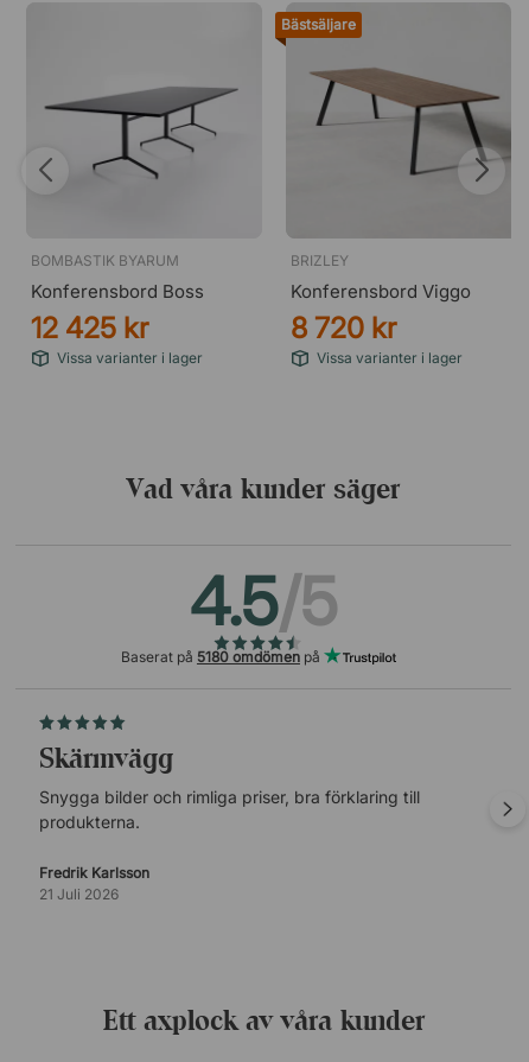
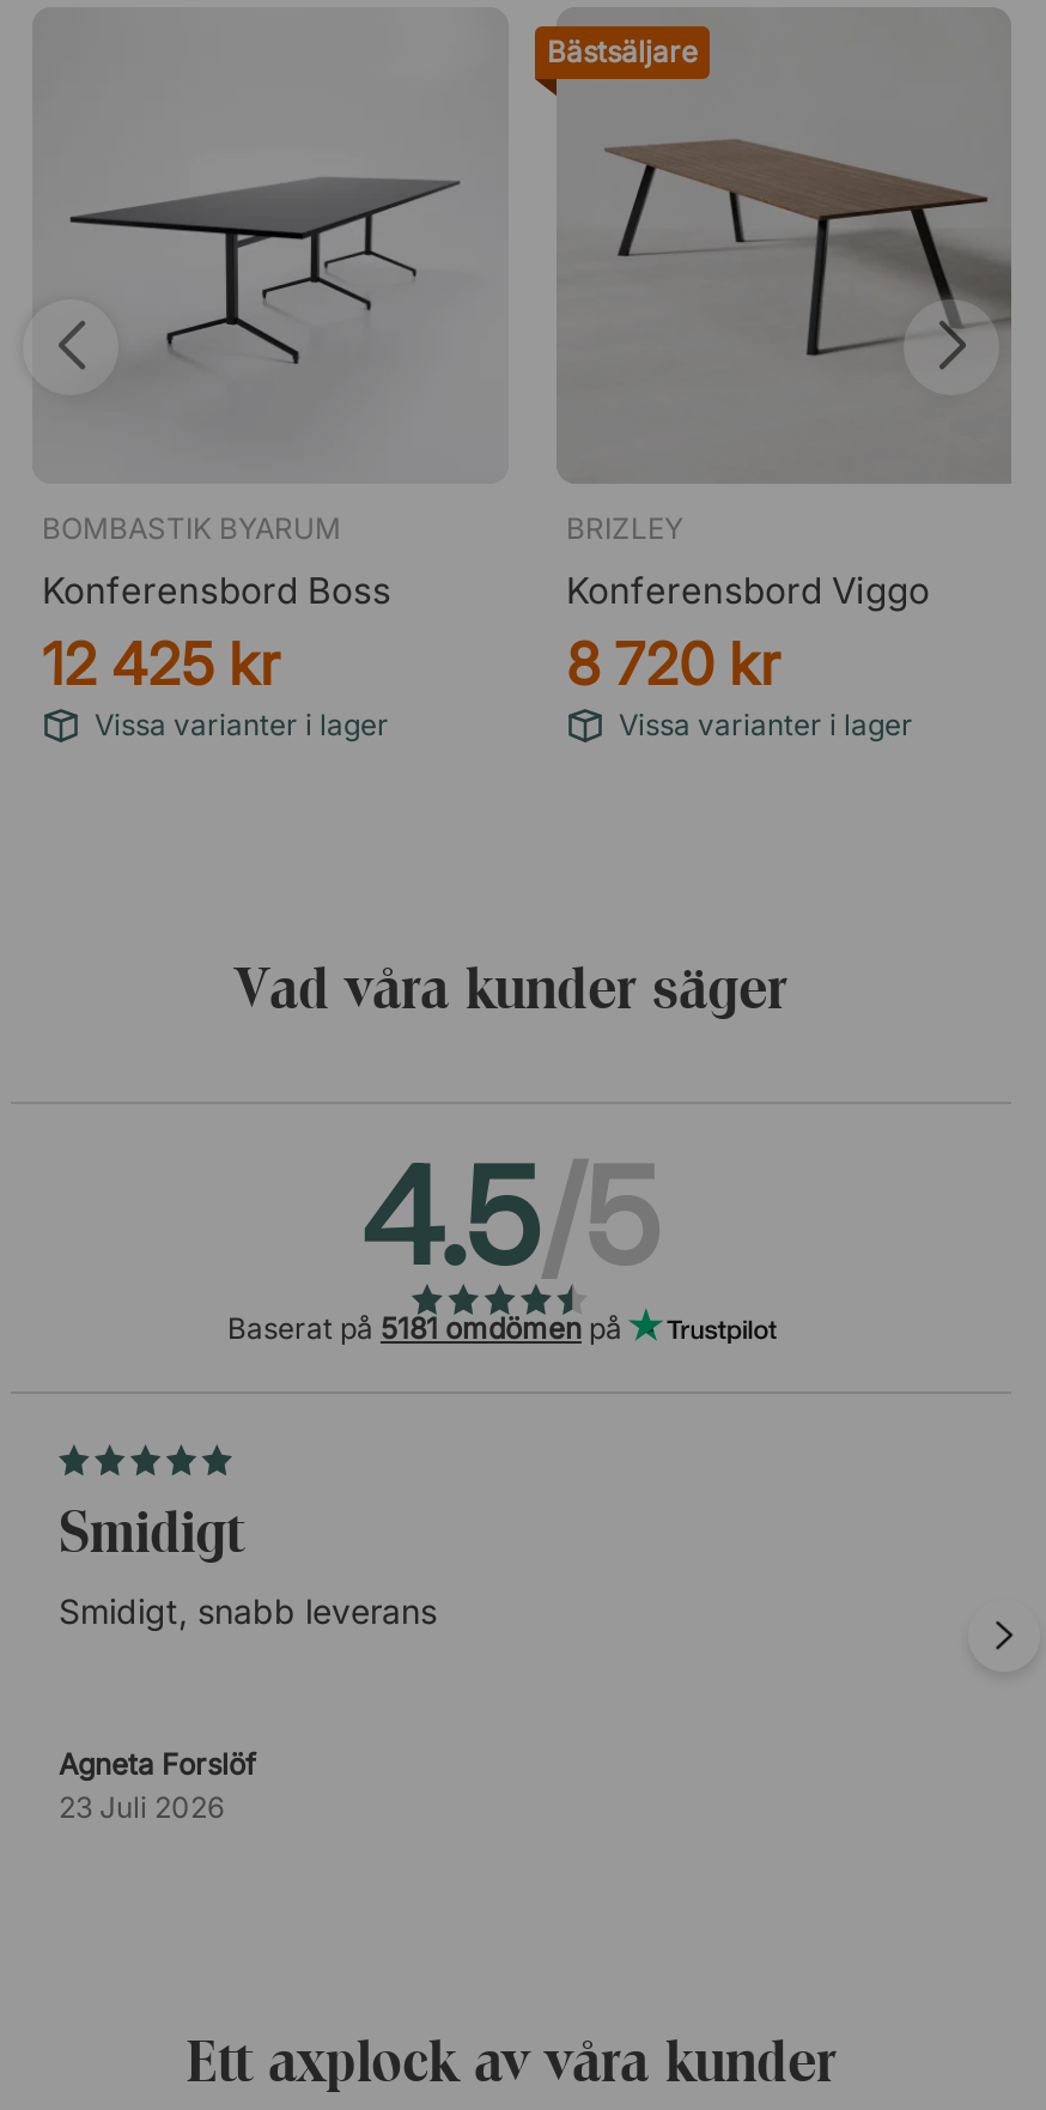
[121,648,324,666] Baserat på 5180 omdömen på -> [227,1310,630,1346] Baserat på 5181 omdömen på
[39,740,420,832] Skärmvägg | Snygga bilder och rimliga priser, bra förklaring till | produkterna. -> [59,1496,437,1631] Smidigt | Smidigt, snabb leverans
[39,864,149,903] Fredrik Karlsson | 21 Juli 2026 -> [59,1745,255,1825] Agneta Forslöf | 23 Juli 2026

